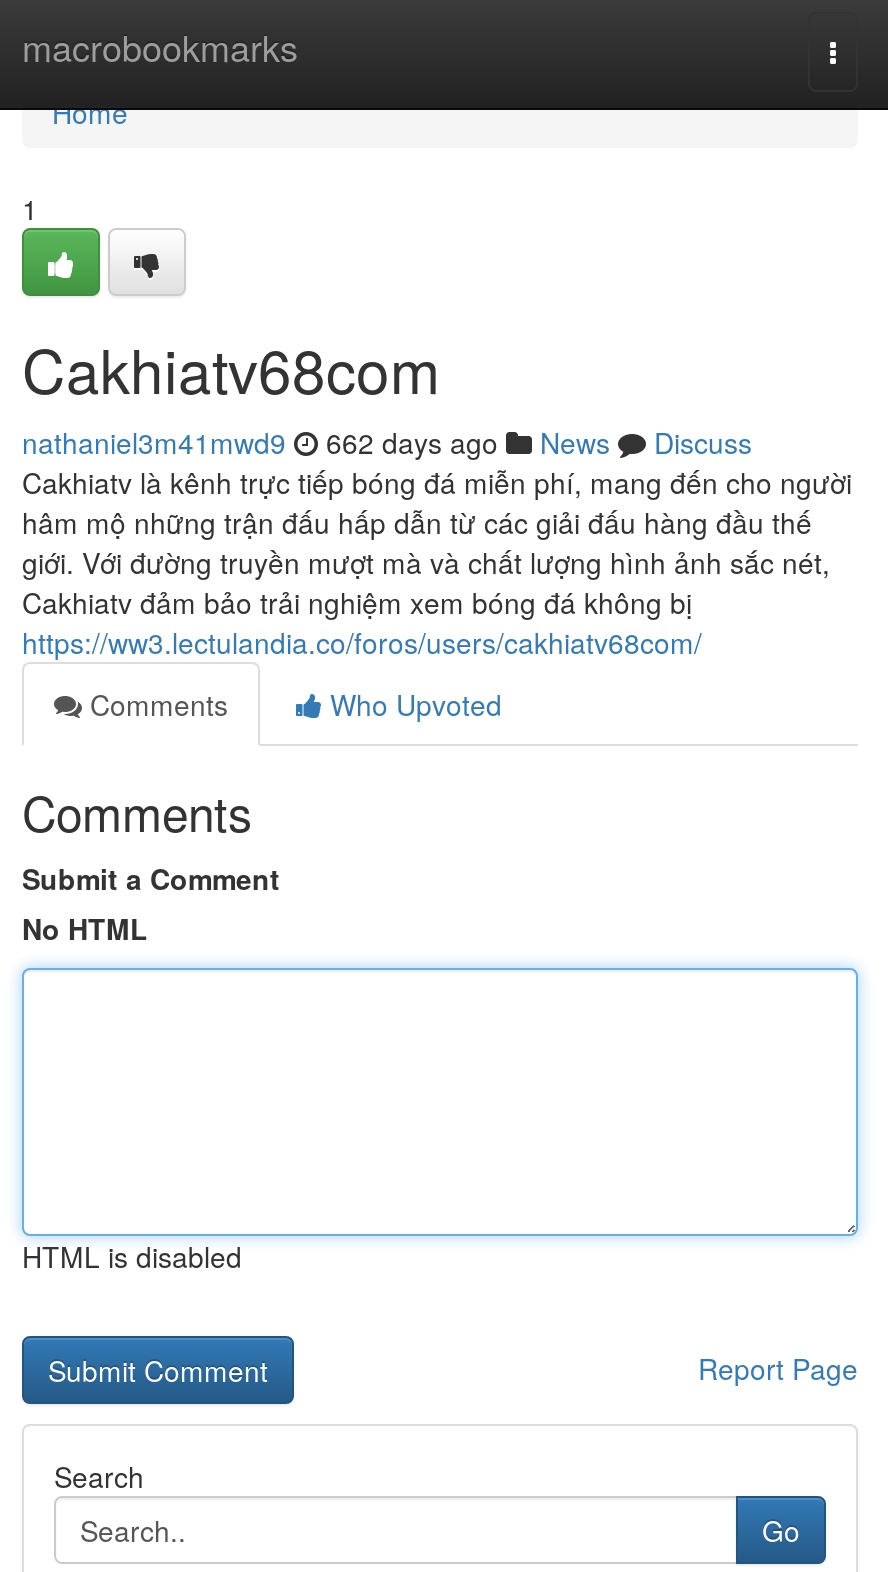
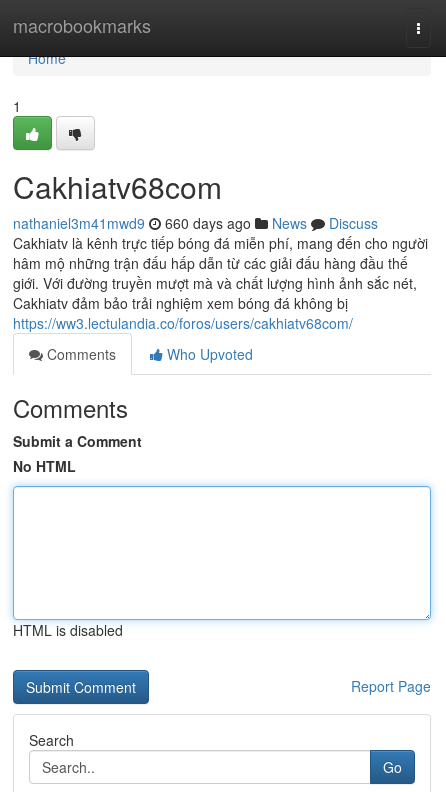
[22,422,752,462] nathaniel3m41mwd9 662 days ago News Discuss -> [13,213,378,233] nathaniel3m41mwd9 660 days ago News Discuss

